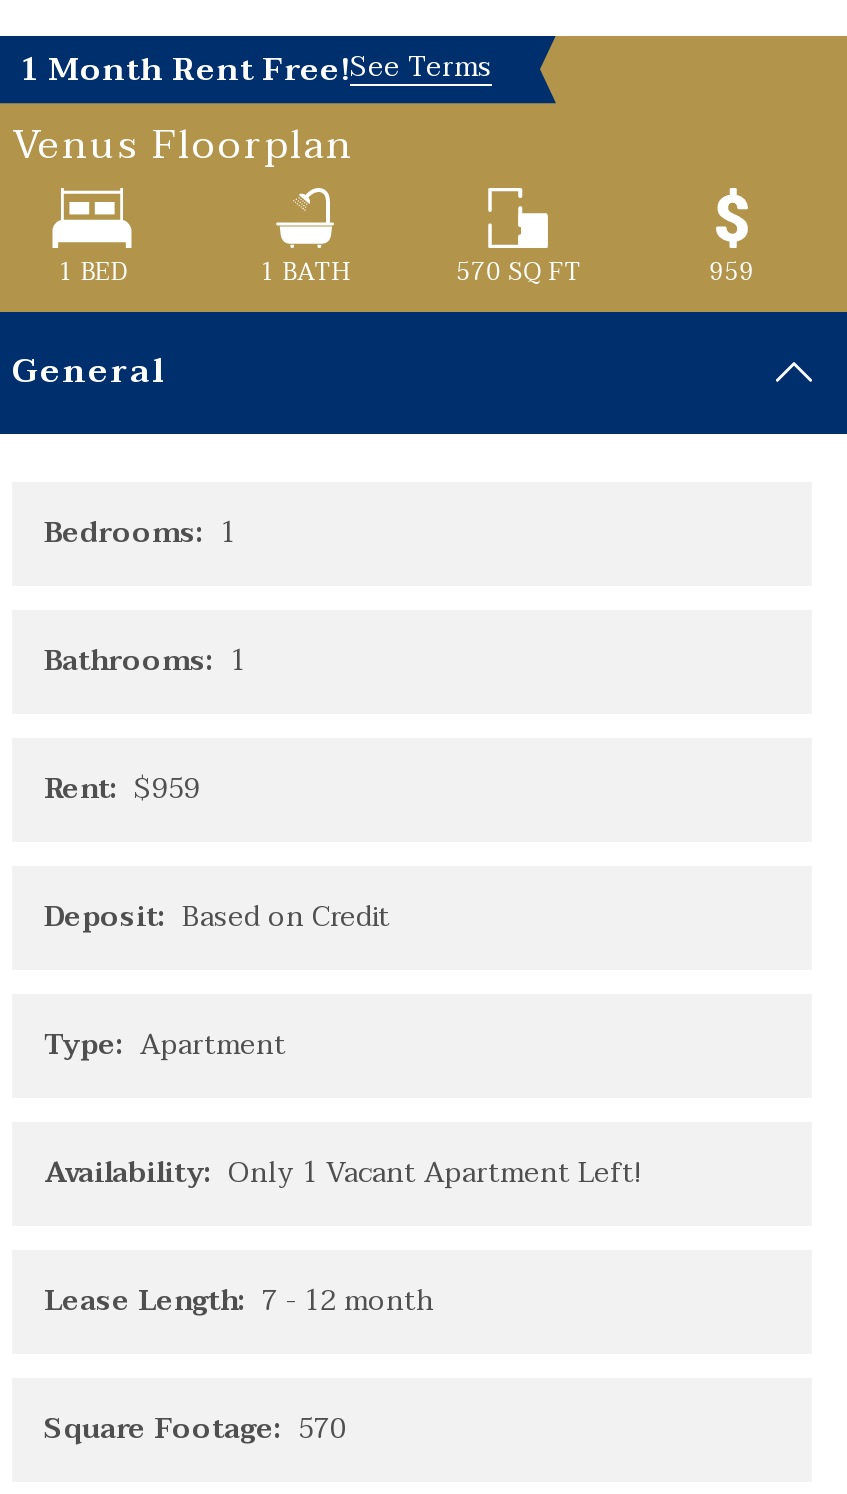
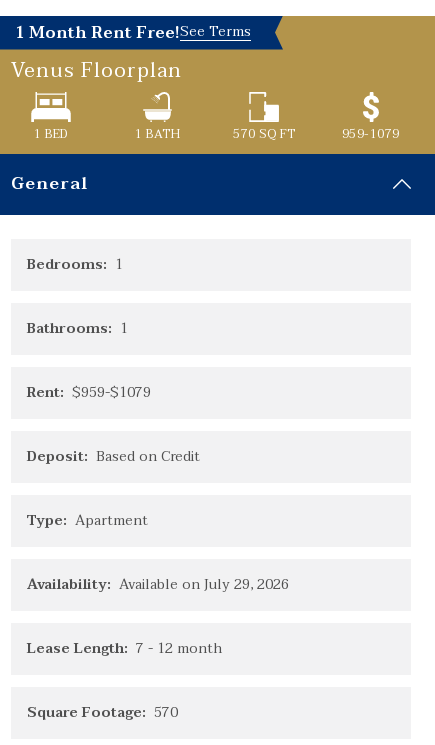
[709,251,754,291] 959 -> [342,124,400,144] 959-1079
[44,766,200,812] Rent: $959 -> [27,381,151,404] Rent: $959-$1079
[44,1150,642,1196] Availability: Only 1 Vacant Apartment Left! -> [27,573,289,596] Availability: Available on July 29, 2026

